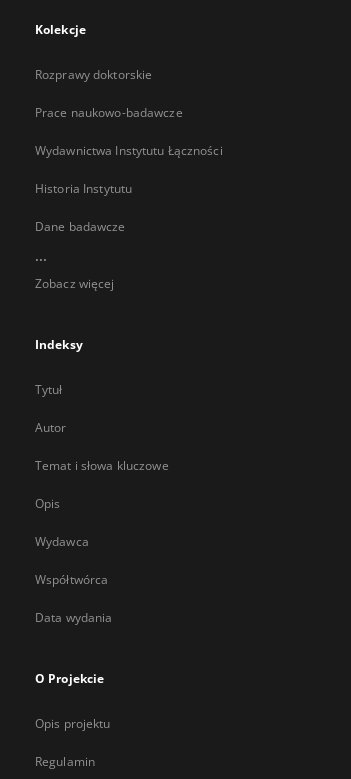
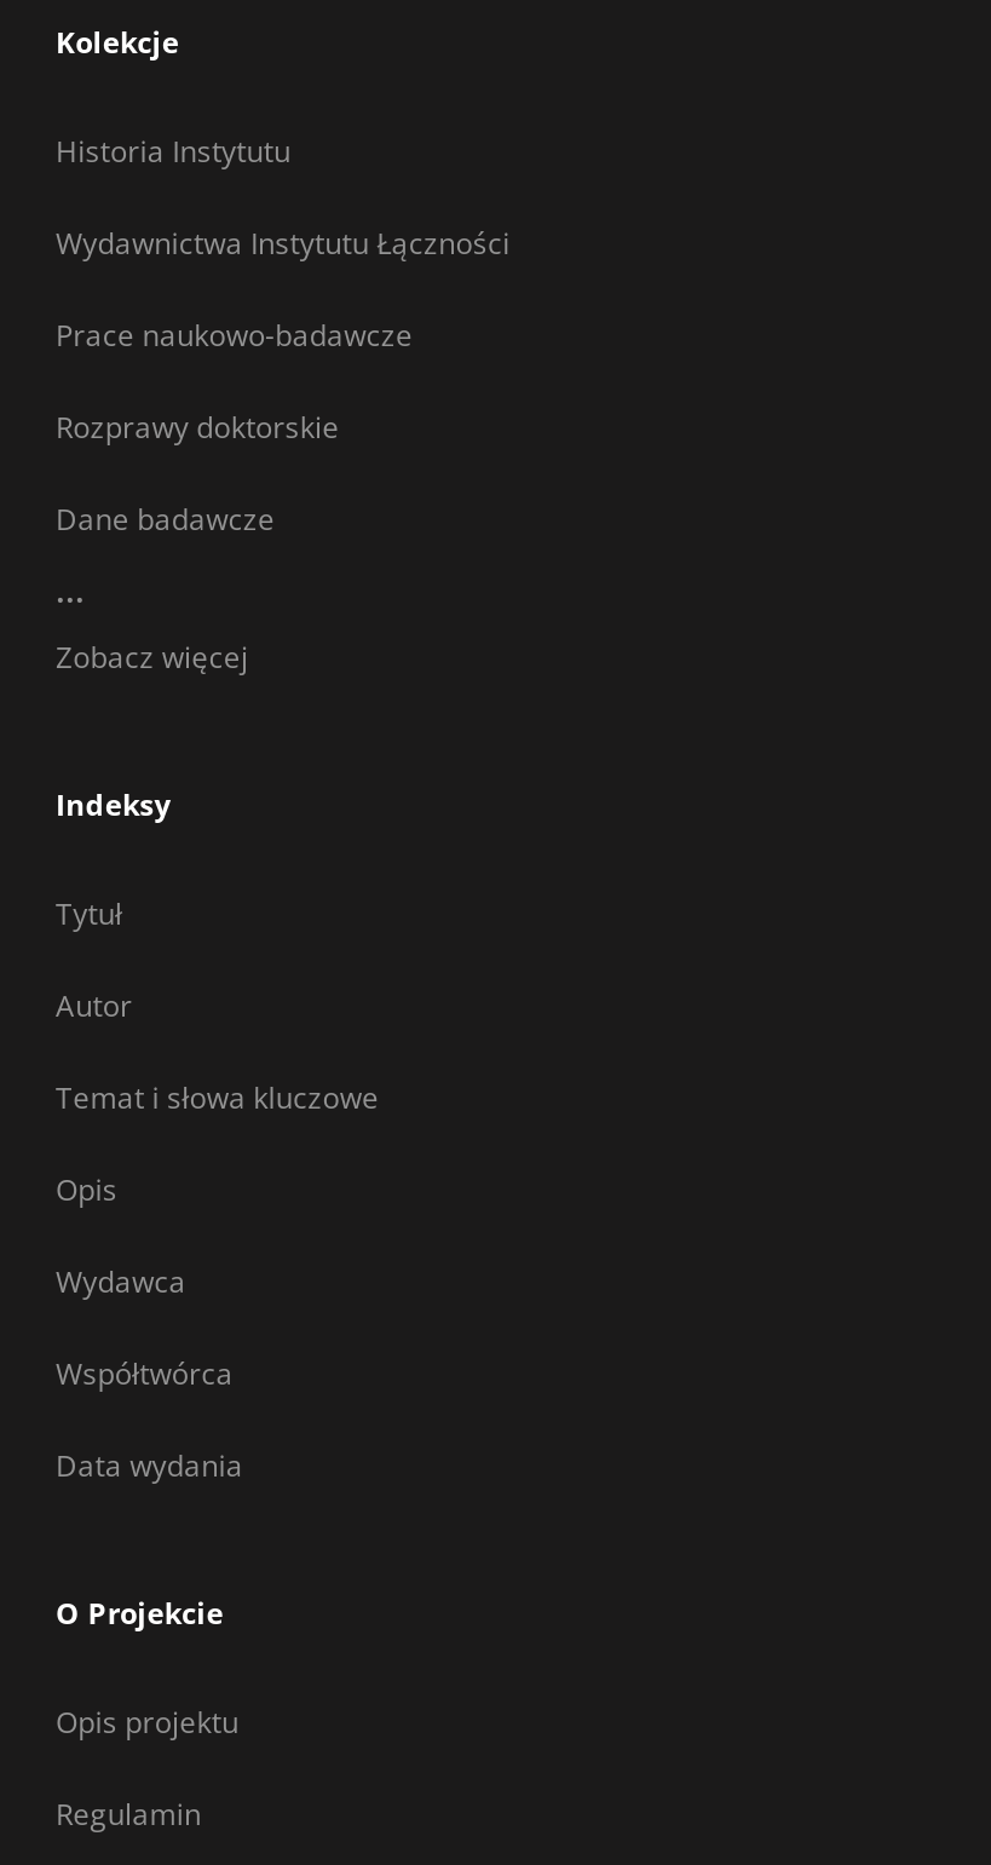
moved [35,66,152,83] -> [56,407,340,448]: Rozprawy doktorskie
moved [35,104,223,197] -> [56,131,510,356]: Prace naukowo-badawcze | Wydawnictwa Instytutu Łączności | Historia Instytutu

